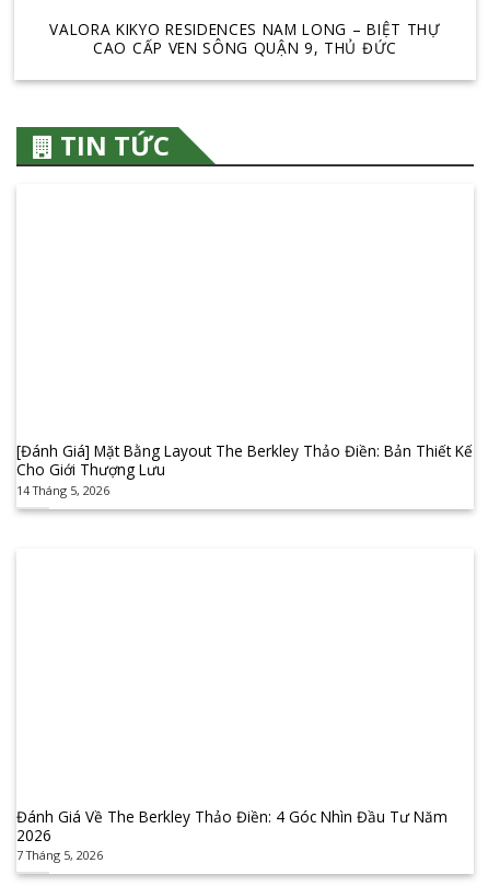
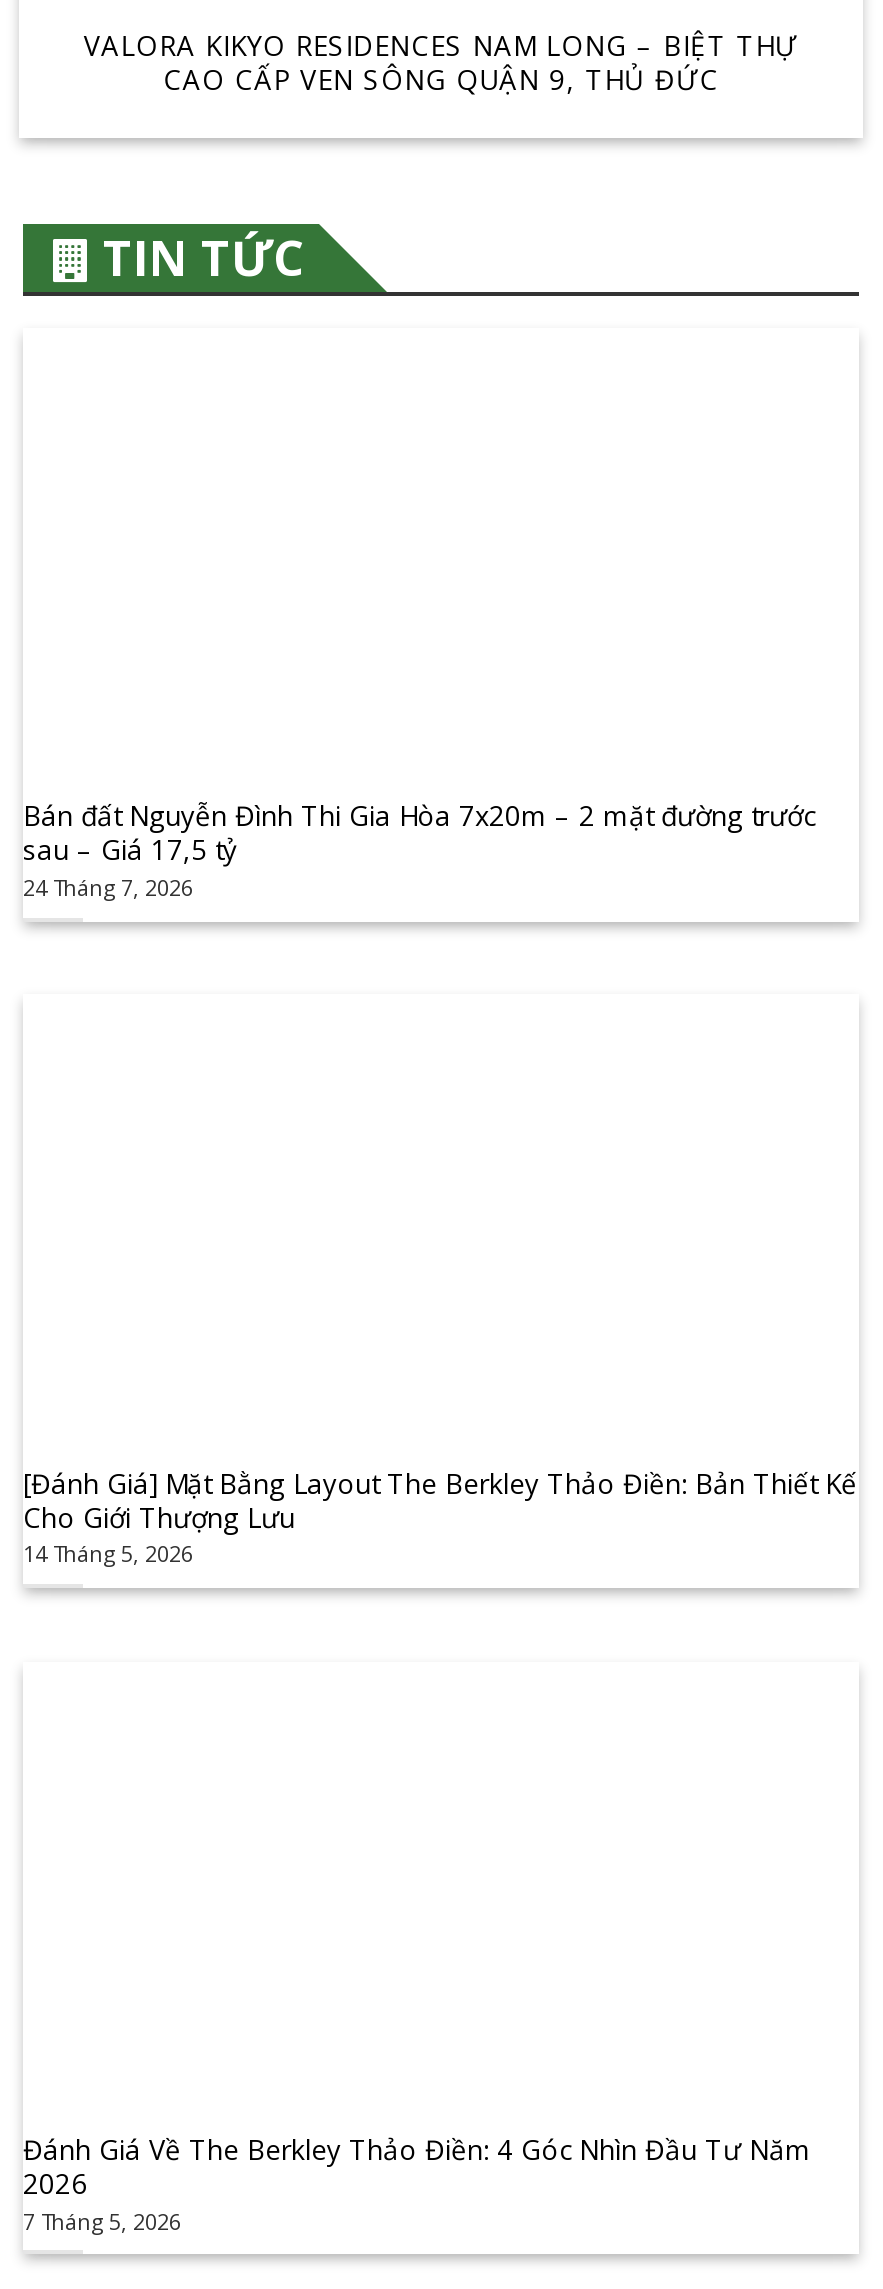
none -> [23,797,815,902] Bán đất Nguyễn Đình Thi Gia Hòa 7x20m – 2 mặt đường trước | sau – Giá 17,5 tỷ | 24 Tháng 7, 2026

